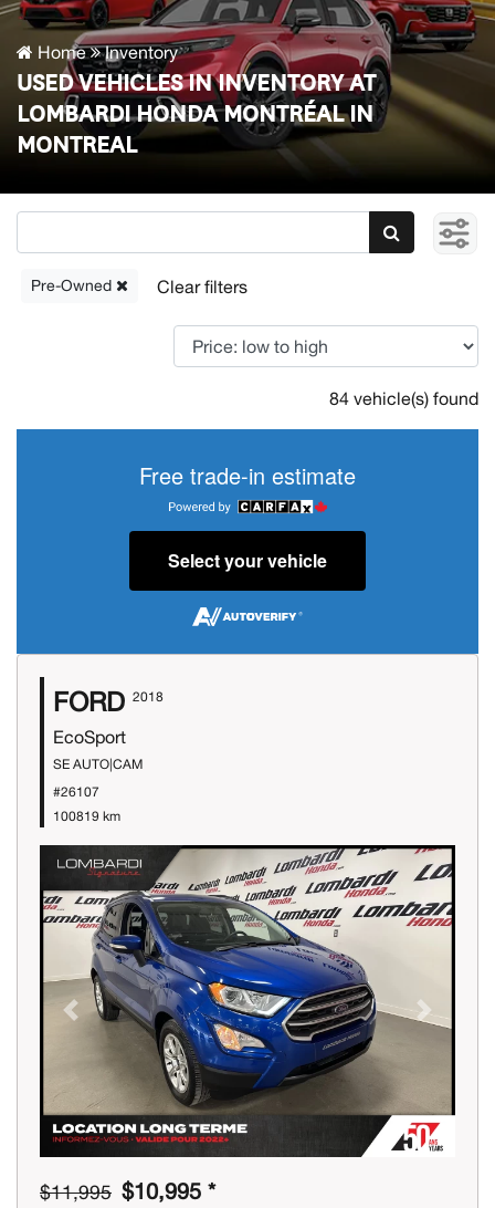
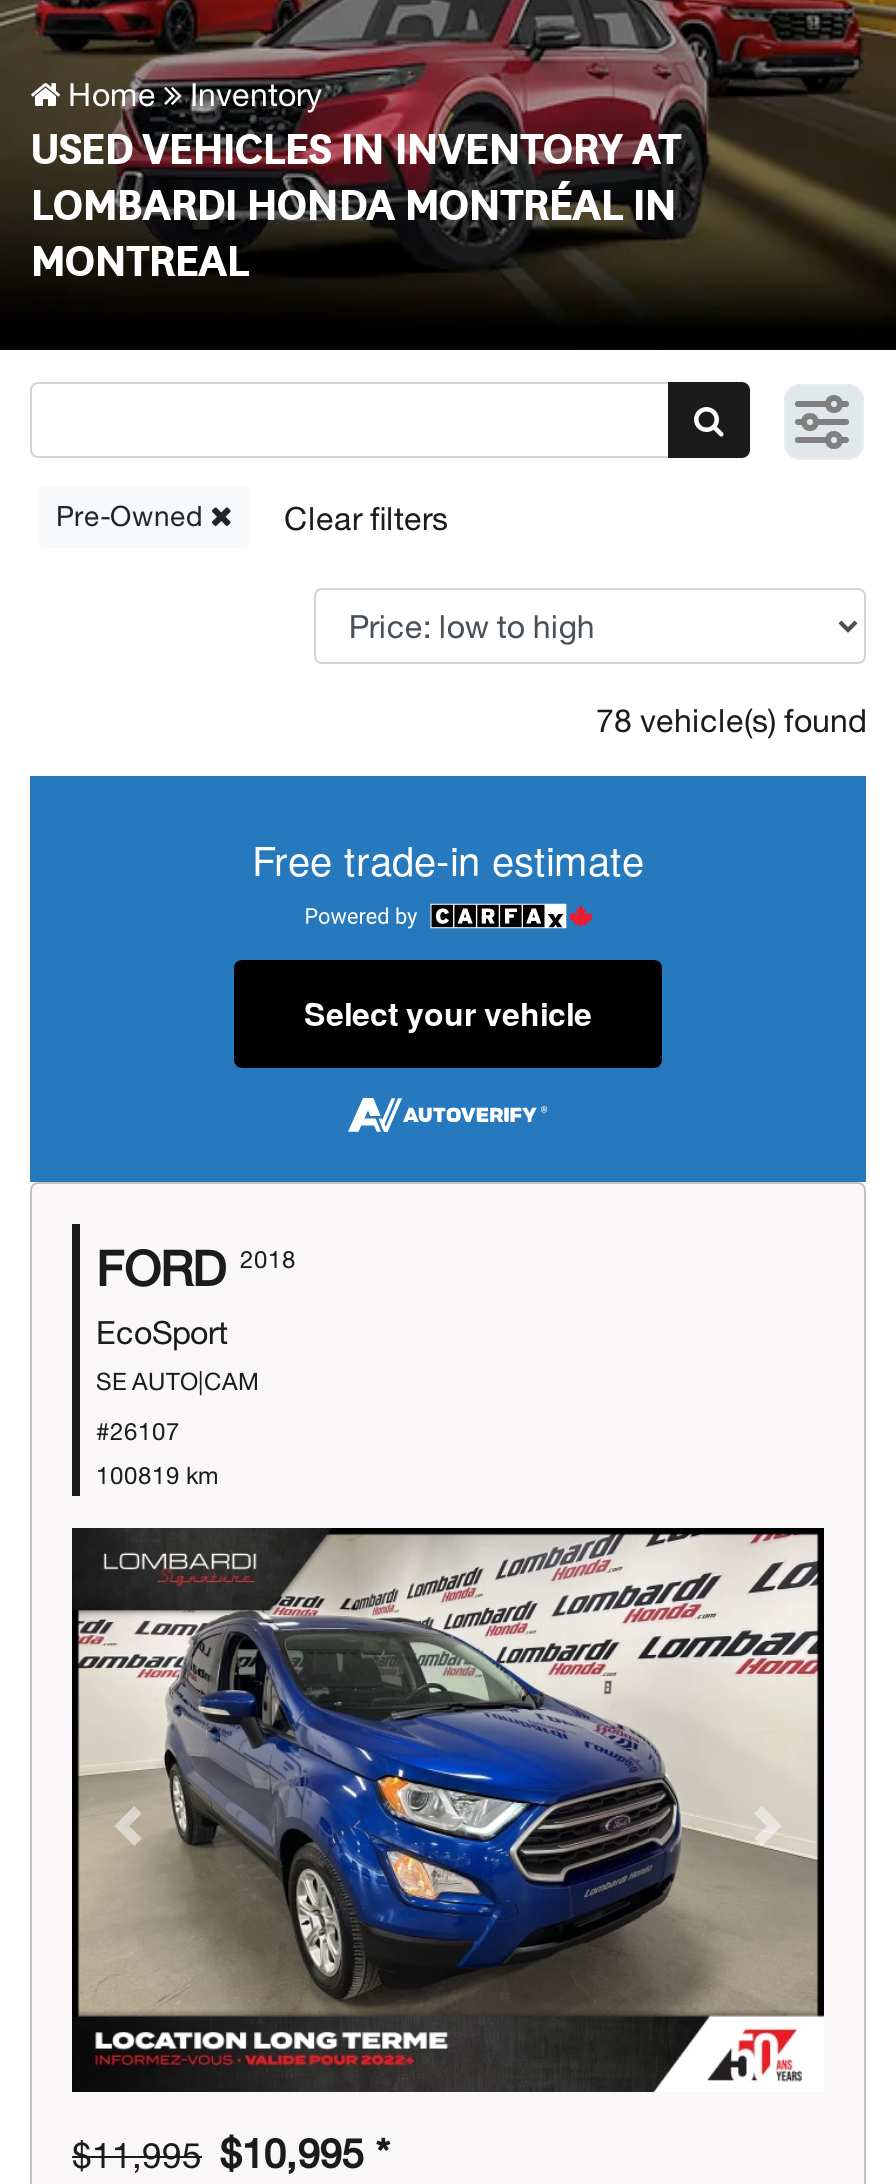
[329,389,478,409] 84 vehicle(s) found -> [596,703,866,739] 78 vehicle(s) found

